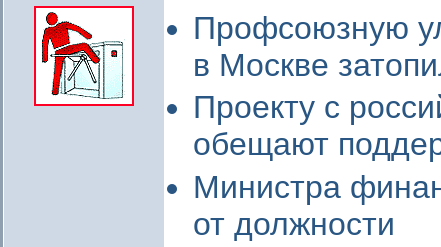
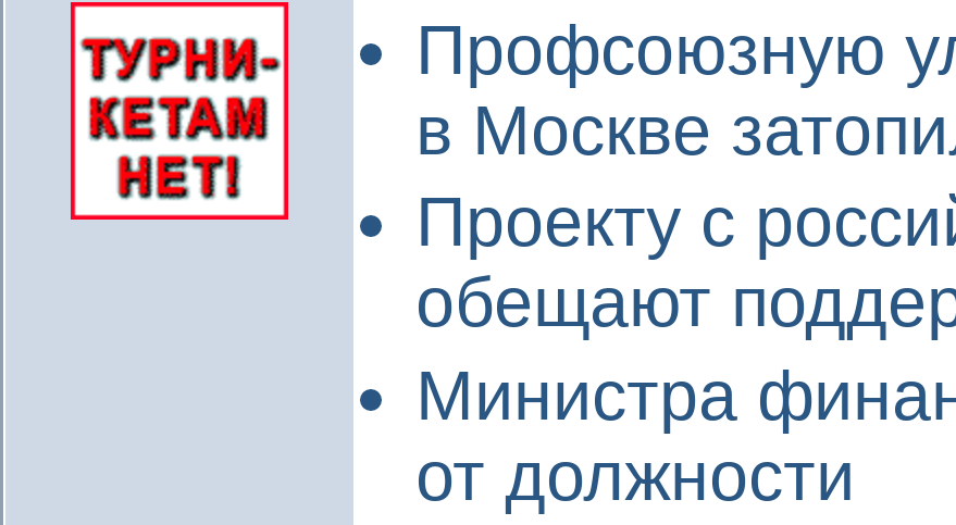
[38,11,131,100] [image] -> [79,15,282,204] [image]

